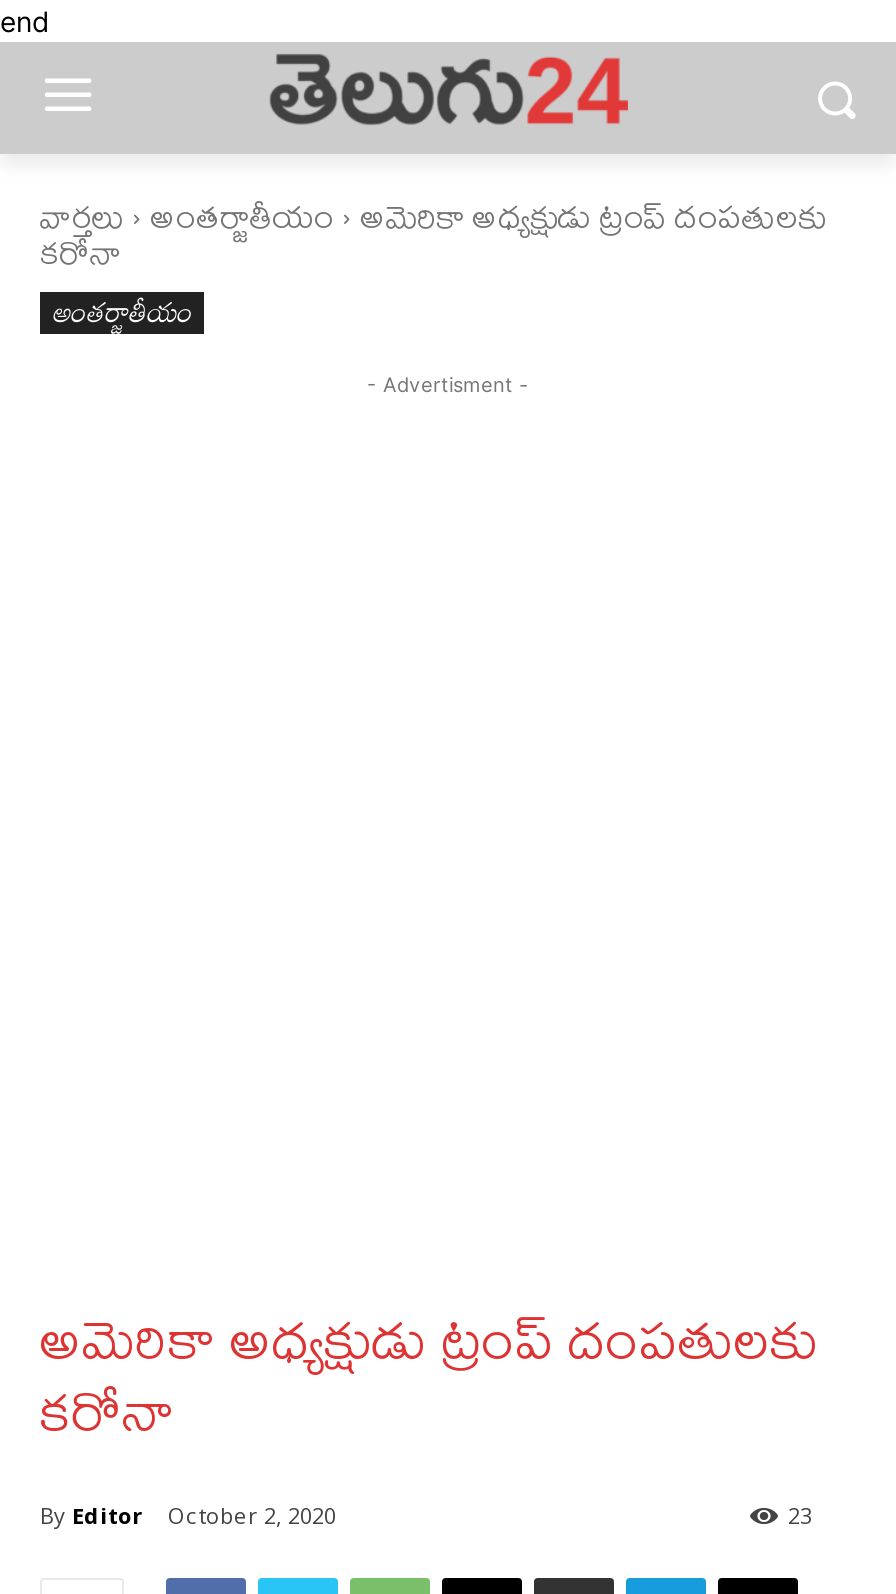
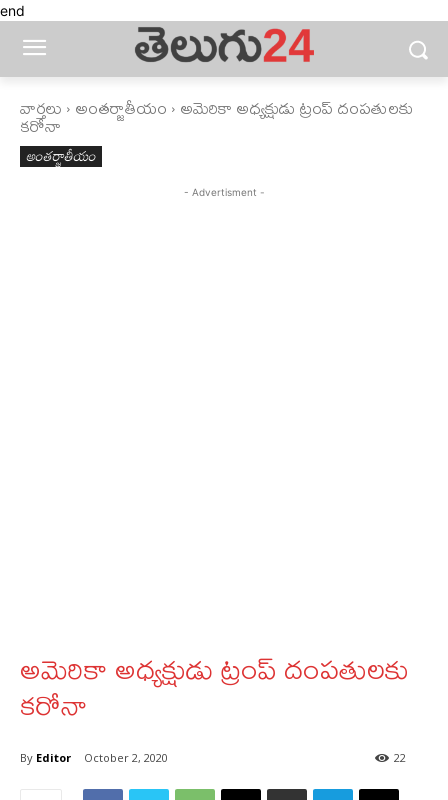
[788,1500,812,1530] 23 -> [394,750,406,765] 22

